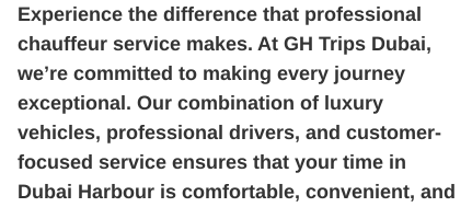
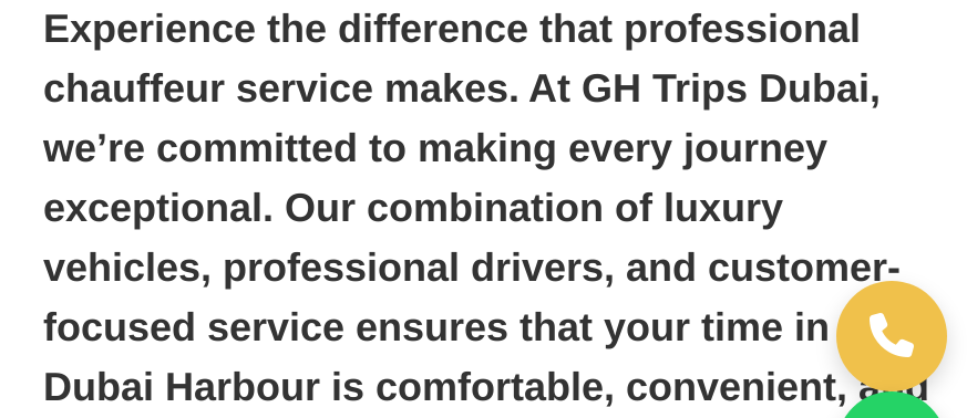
none -> [836,281,949,372] [image]

